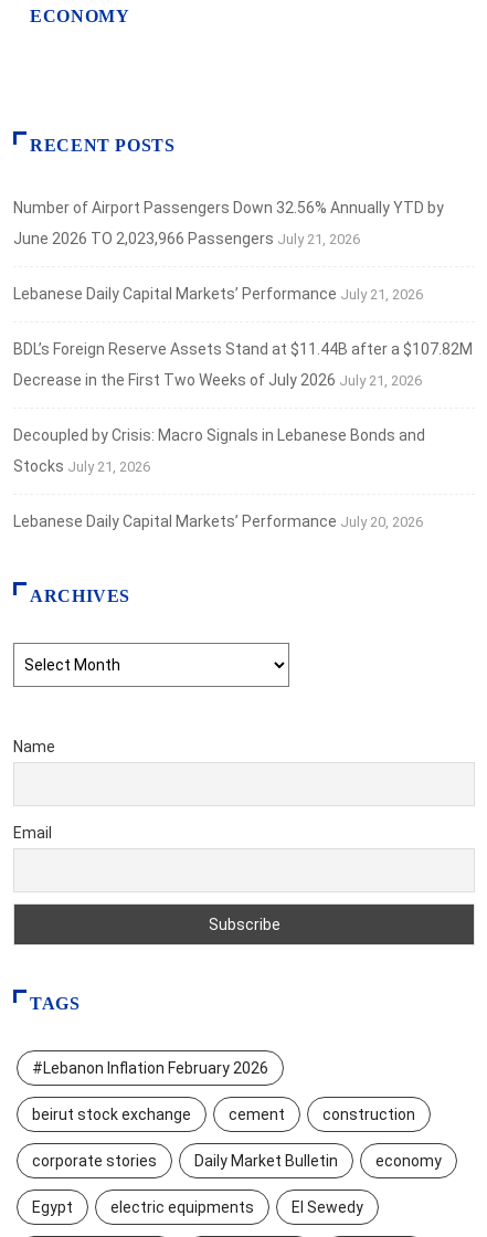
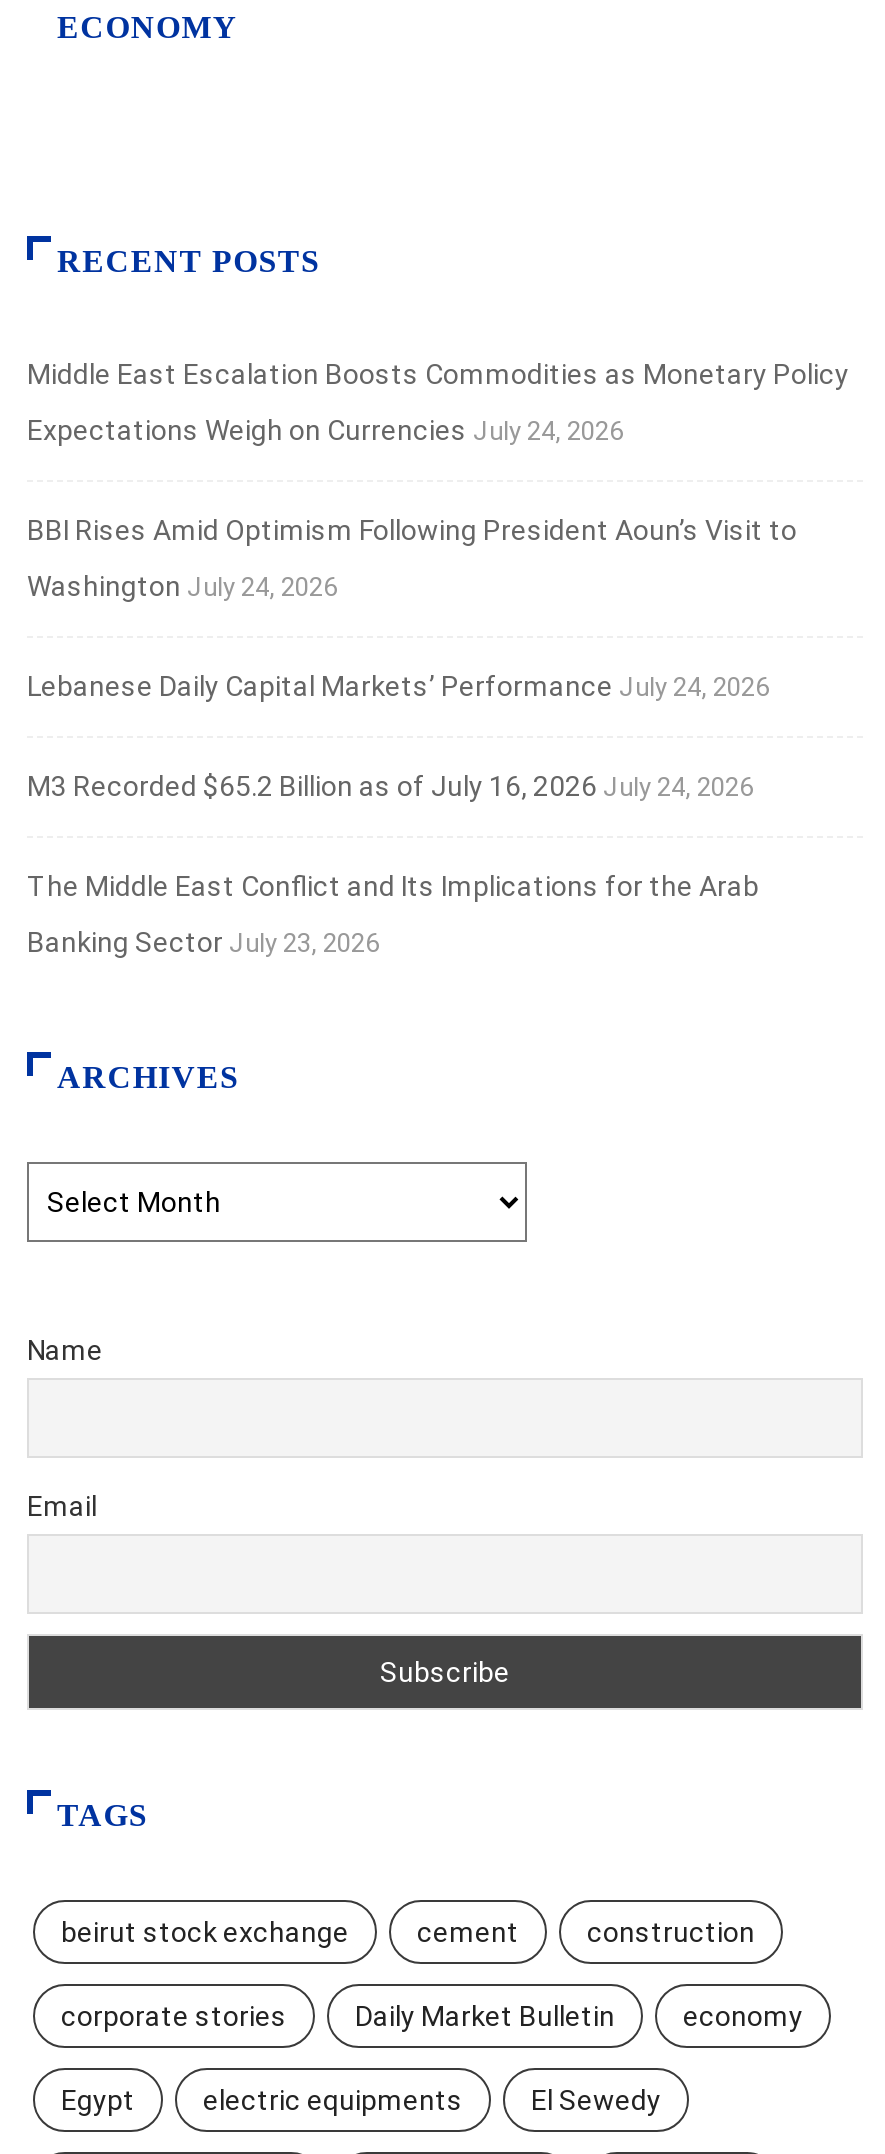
[13,199,444,216] Number of Airport Passengers Down 32.56% Annually YTD by -> [27,358,849,390] Middle East Escalation Boosts Commodities as Monetary Policy
[13,230,360,247] June 2026 TO 2,023,966 Passengers July 21, 2026 -> [27,414,623,446] Expectations Weigh on Currencies July 24, 2026
[13,285,423,303] Lebanese Daily Capital Markets’ Performance July 21, 2026 -> [27,514,797,546] BBI Rises Amid Optimism Following President Aoun’s Visit to
[13,340,473,358] BDL’s Foreign Reserve Assets Stand at $11.44B after a $107.82M -> [27,570,337,602] Washington July 24, 2026
[13,371,422,389] Decrease in the First Two Weeks of July 2026 July 21, 2026 -> [27,670,769,702] Lebanese Daily Capital Markets’ Performance July 24, 2026
[13,426,425,444] Decoupled by Crisis: Macro Signals in Lebanese Bonds and -> [27,770,753,802] M3 Recorded $65.2 Billion as of July 16, 2026 July 24, 2026
[13,457,150,475] Stocks July 21, 2026 -> [27,870,759,902] The Middle East Conflict and Its Implications for the Arab
[13,512,423,530] Lebanese Daily Capital Markets’ Performance July 20, 2026 -> [27,926,379,958] Banking Sector July 23, 2026
[32,1059,268,1077] #Lebanon Inflation February 2026 -> none

